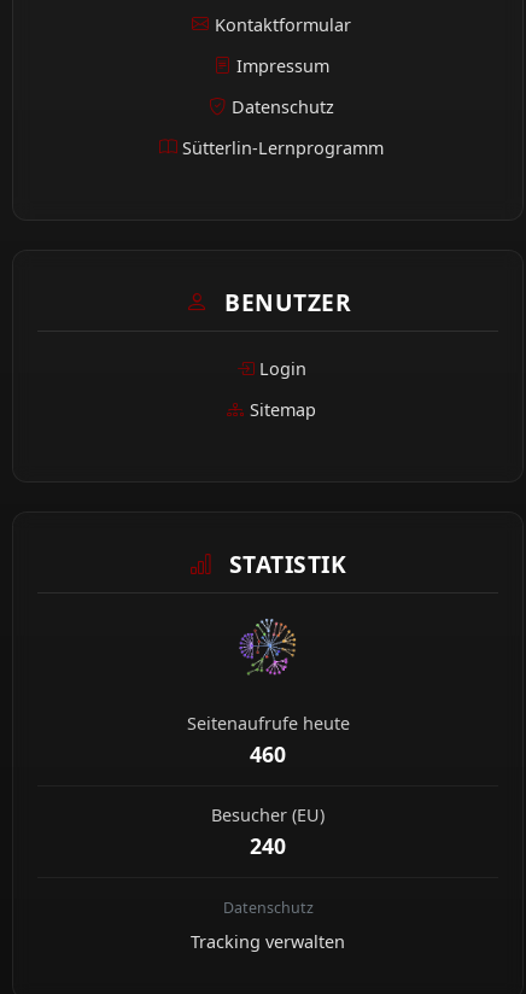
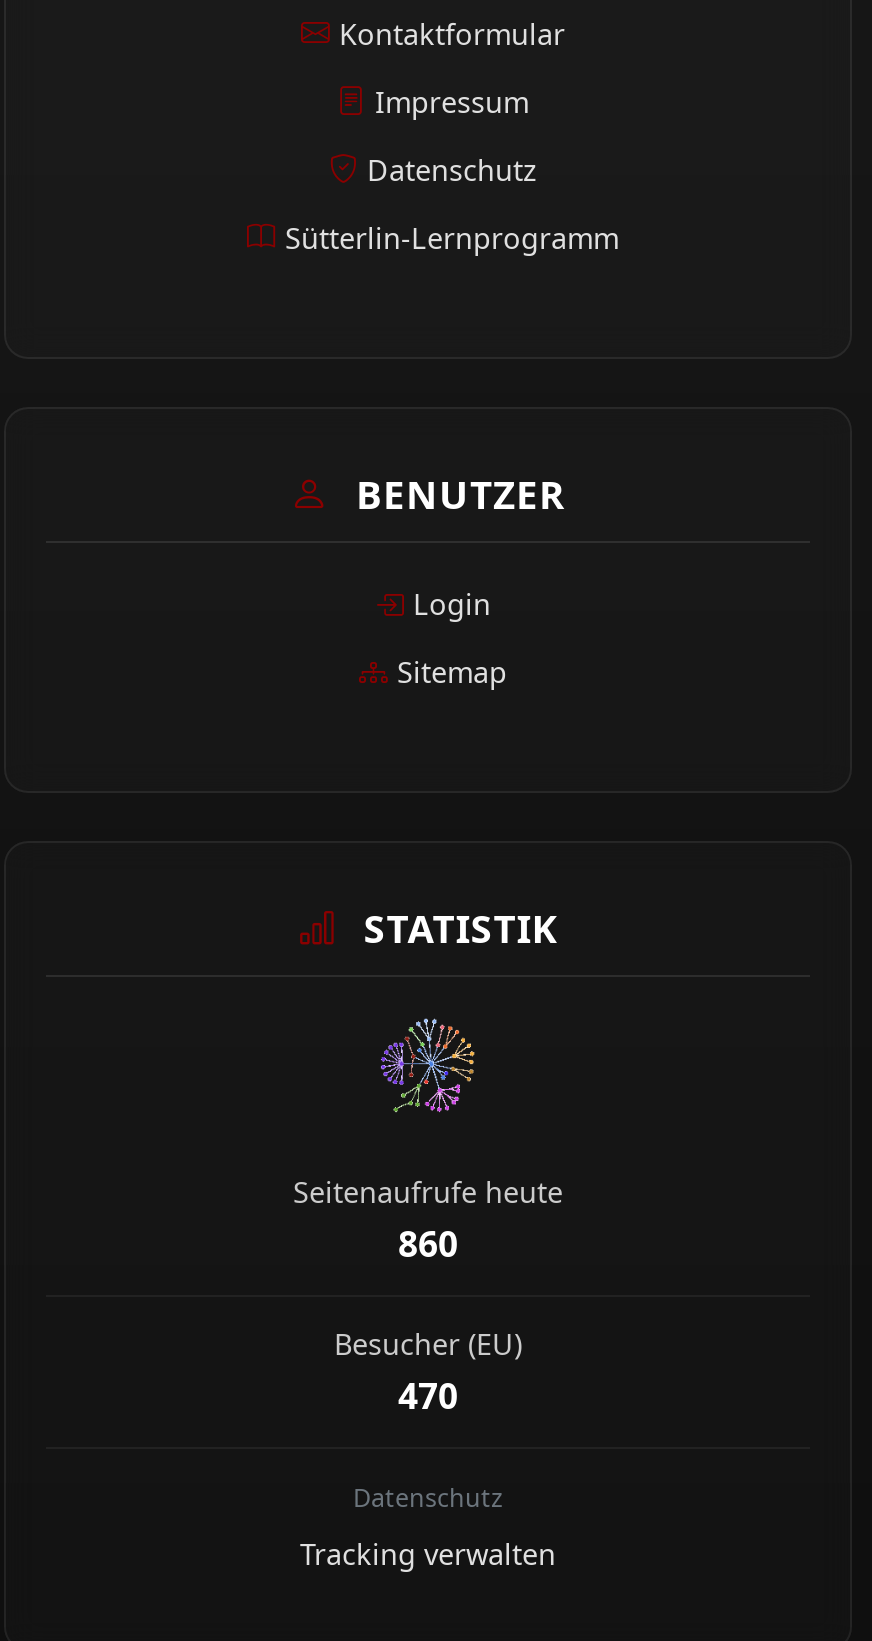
[250,739,286,768] 460 -> [398,1219,458,1267] 860
[250,831,286,860] 240 -> [398,1371,458,1419] 470

